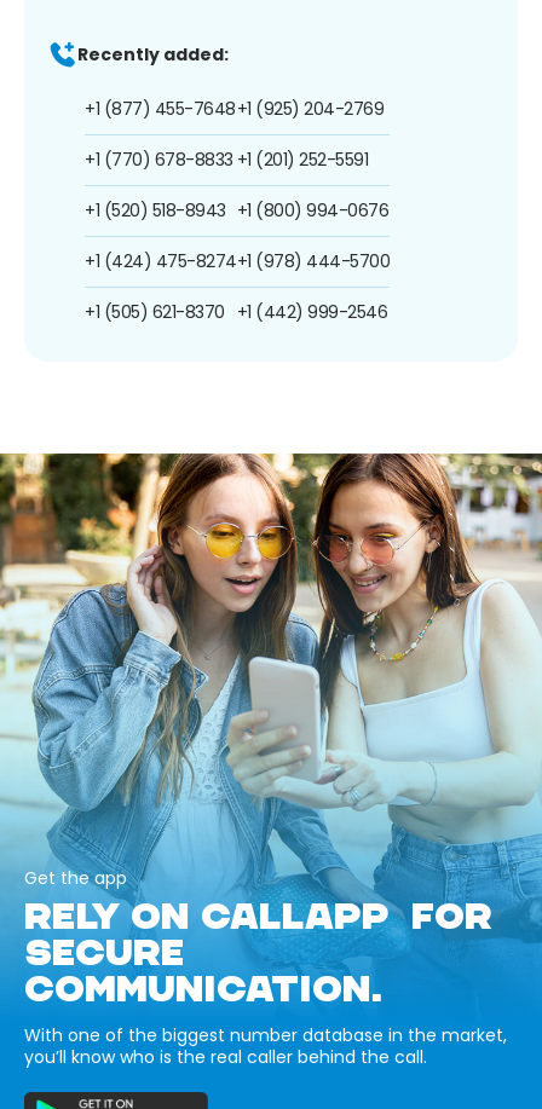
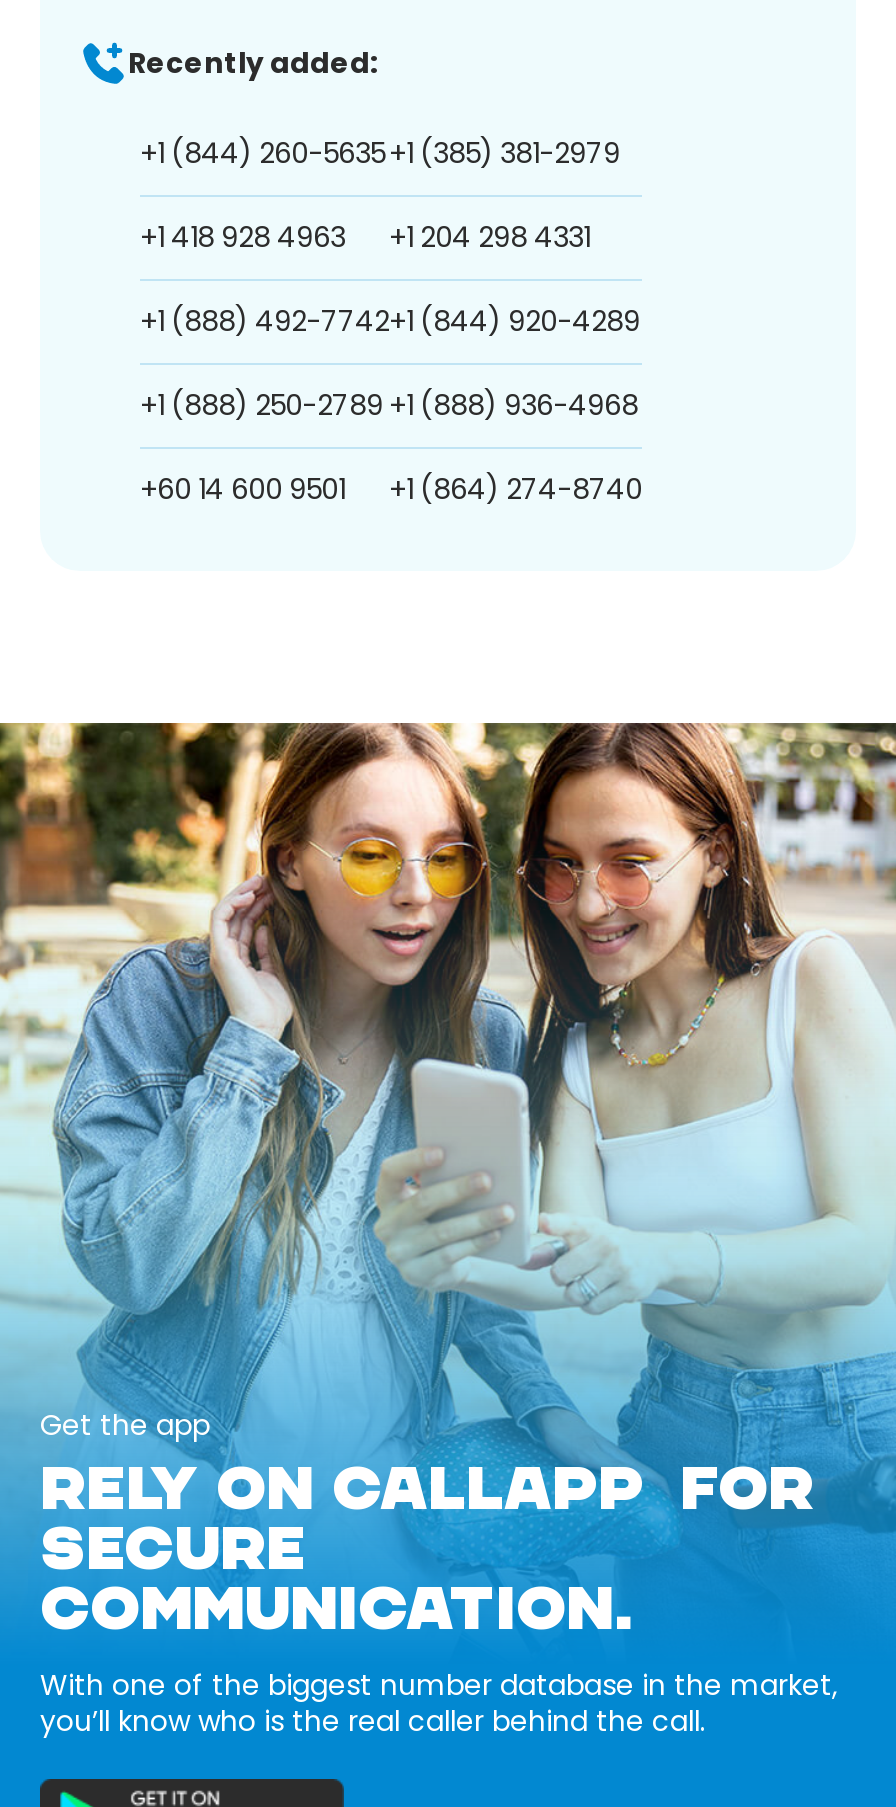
[85,96,235,120] +1 (877) 455-7648 -> [140,132,385,172] +1 (844) 260-5635
[237,96,384,120] +1 (925) 204-2769 -> [389,132,620,172] +1 (385) 381-2979
[85,147,233,171] +1 (770) 678-8833 -> [140,216,345,256] +1 418 928 4963
[237,147,368,171] +1 (201) 252-5591 -> [389,216,590,256] +1 204 298 4331
[85,198,226,222] +1 (520) 518-8943 -> [140,300,389,340] +1 (888) 492-7742
[237,198,388,222] +1 (800) 994-0676 -> [389,300,640,340] +1 (844) 920-4289
[85,249,237,273] +1 (424) 475-8274 -> [140,384,383,424] +1 (888) 250-2789
[237,249,390,273] +1 (978) 444-5700 -> [389,384,638,424] +1 (888) 936-4968
[85,299,224,324] +1 (505) 621-8370 -> [140,468,345,508] +60 14 600 9501
[237,299,387,324] +1 (442) 999-2546 -> [389,468,642,508] +1 (864) 274-8740

